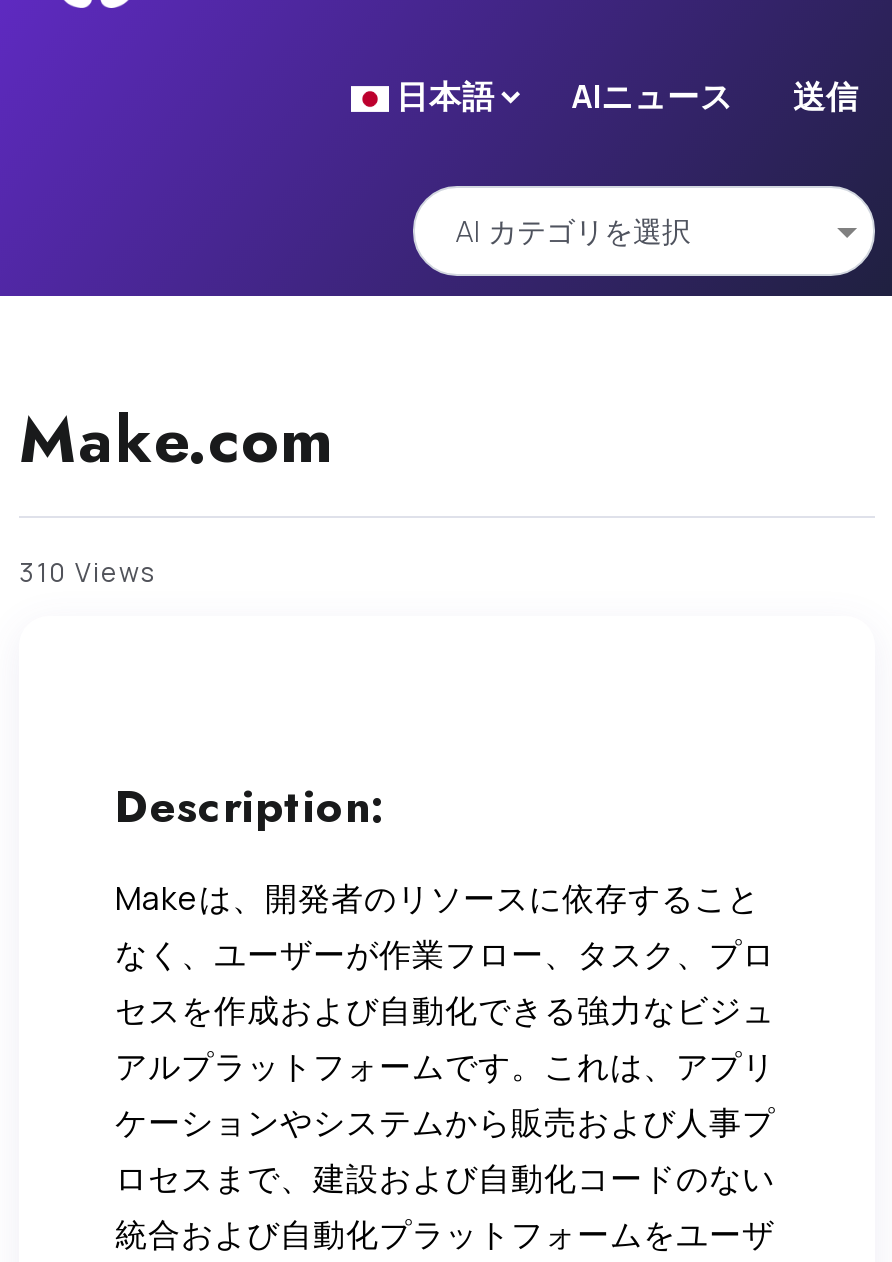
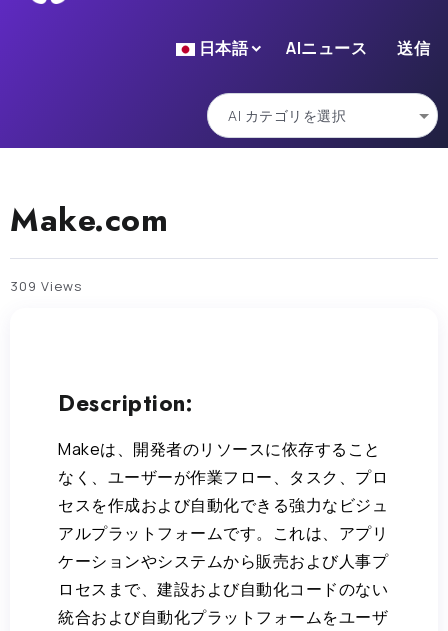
[19,554,157,590] 310 Views -> [10,277,82,295] 309 Views

